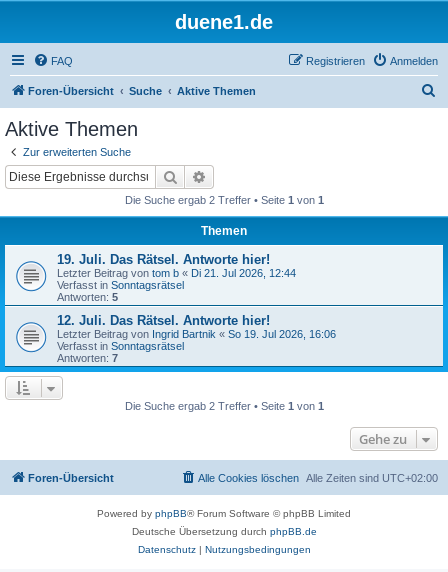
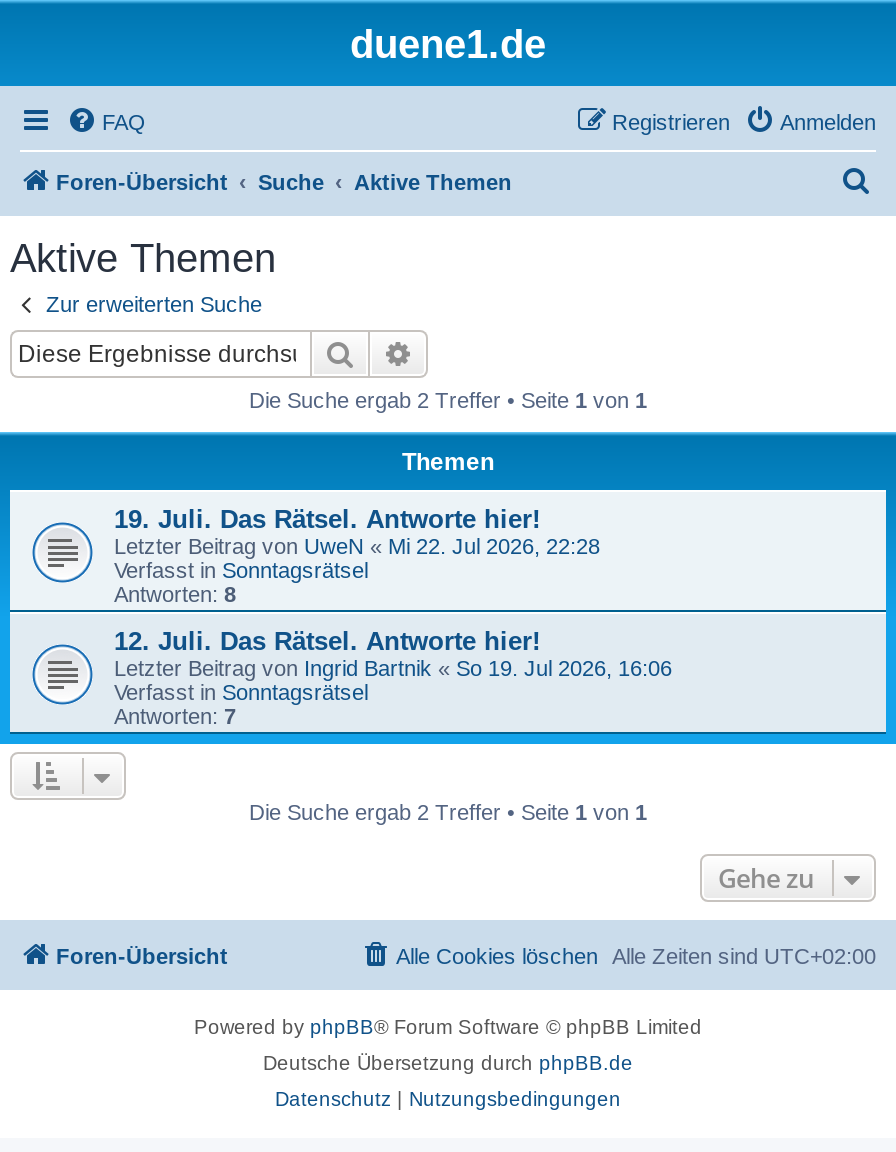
[57,266,296,278] Letzter Beitrag von tom b «Di 21. Jul 2026, 12:44 -> [114,533,600,557] Letzter Beitrag von UweN «Mi 22. Jul 2026, 22:28
[57,290,118,302] Antworten: 5 -> [114,581,236,605] Antworten: 8

